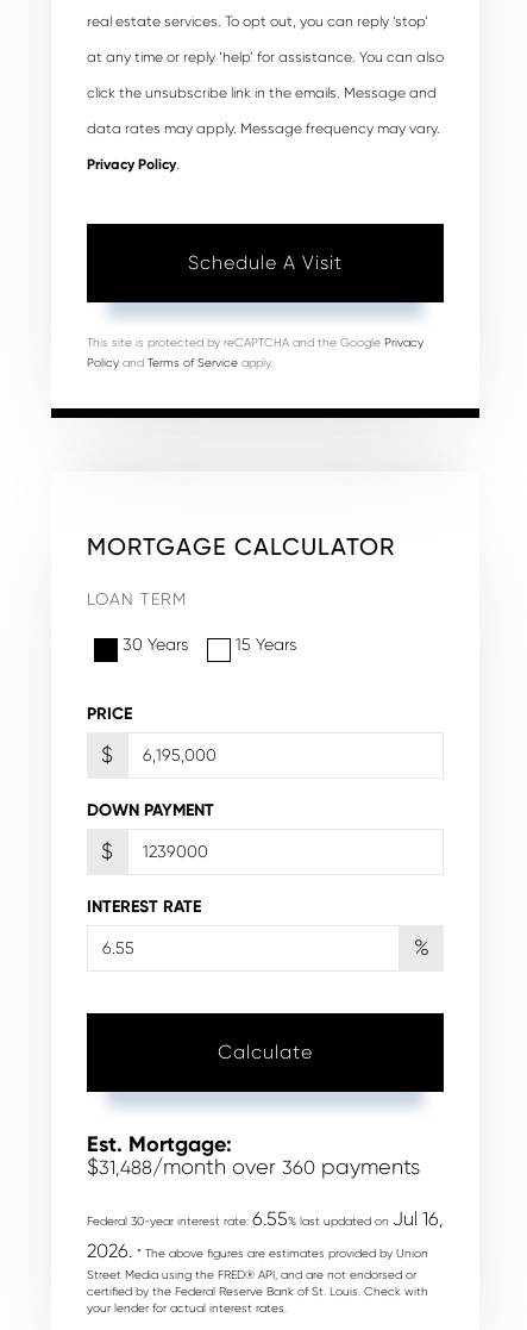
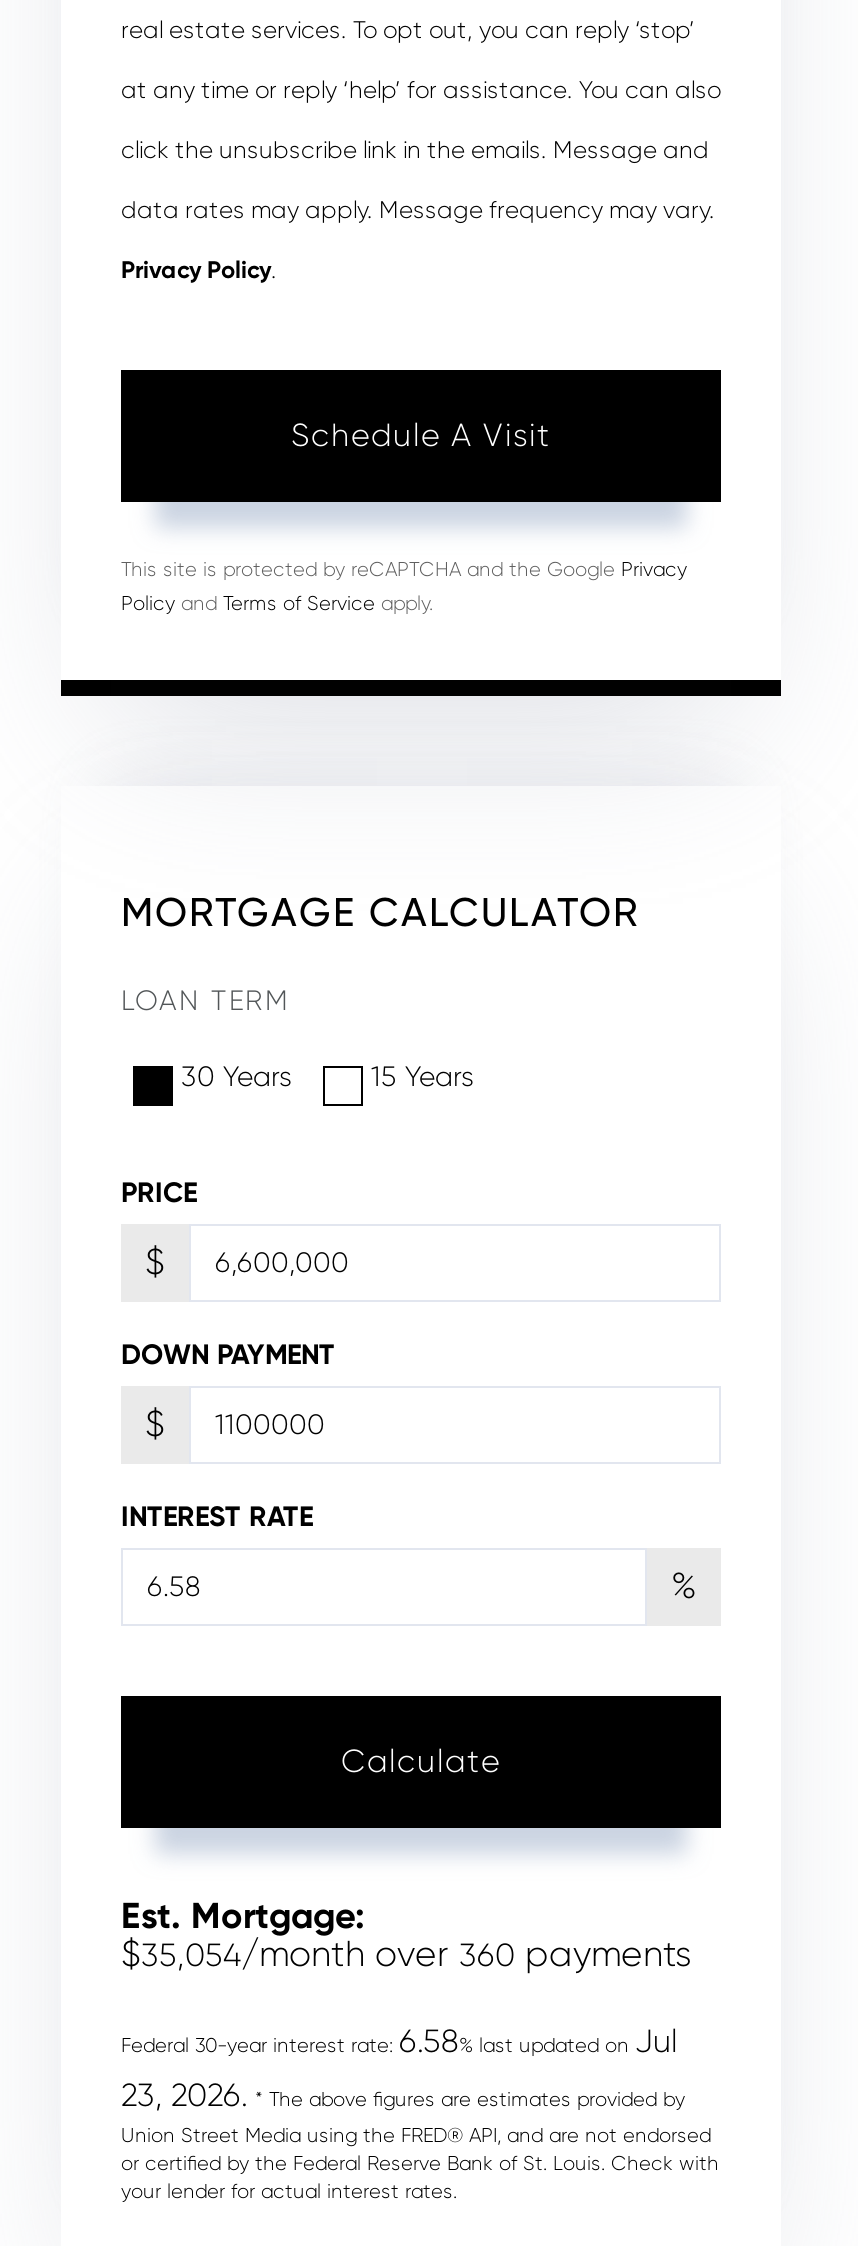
[87,1155,420,1179] $31,488/month over 360 payments -> [121,1934,691,1974] $35,054/month over 360 payments
[87,1207,444,1298] Federal 30-year interest rate: 6.55% last updated on Jul 16, | 2026. * The above figures are estimates provided by Union | Street Media using the FRED® API, and are not endorsed or | certified by the Federal Reserve Bank of St. Louis. Check with -> [121,2022,719,2174] Federal 30-year interest rate: 6.58% last updated on Jul | 23, 2026. * The above figures are estimates provided by | Union Street Media using the FRED® API, and are not endorsed | or certified by the Federal Reserve Bank of St. Louis. Check with

